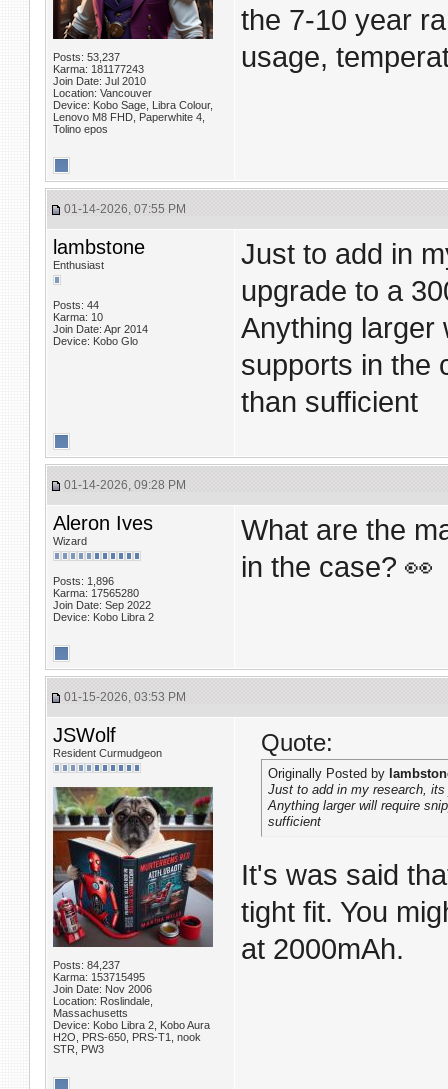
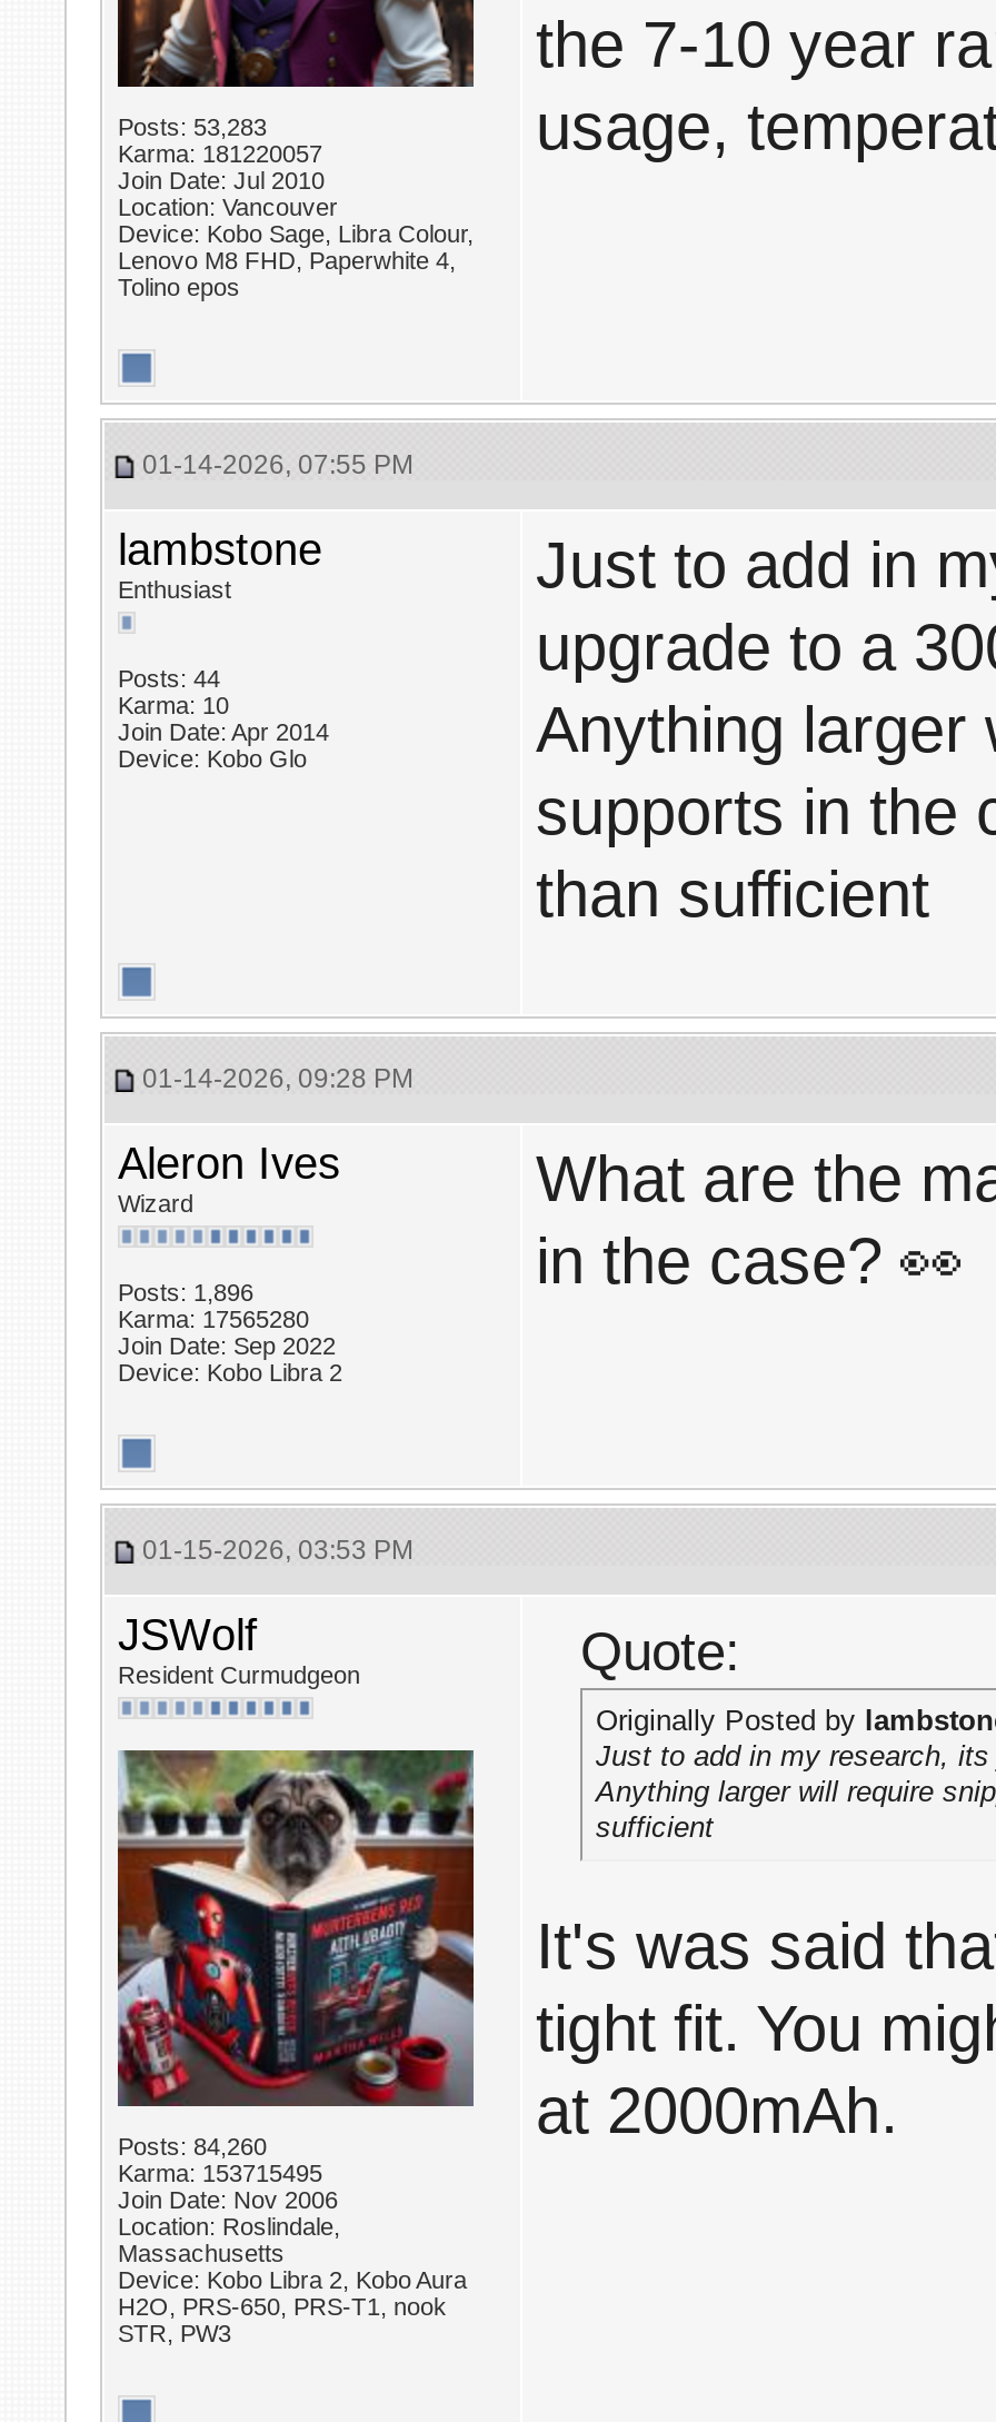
[53,51,120,63] Posts: 53,237 -> [118,113,267,140] Posts: 53,283
[53,63,144,75] Karma: 181177243 -> [118,140,322,167] Karma: 181220057
[53,959,120,971] Posts: 84,237 -> [118,2133,267,2160] Posts: 84,260

